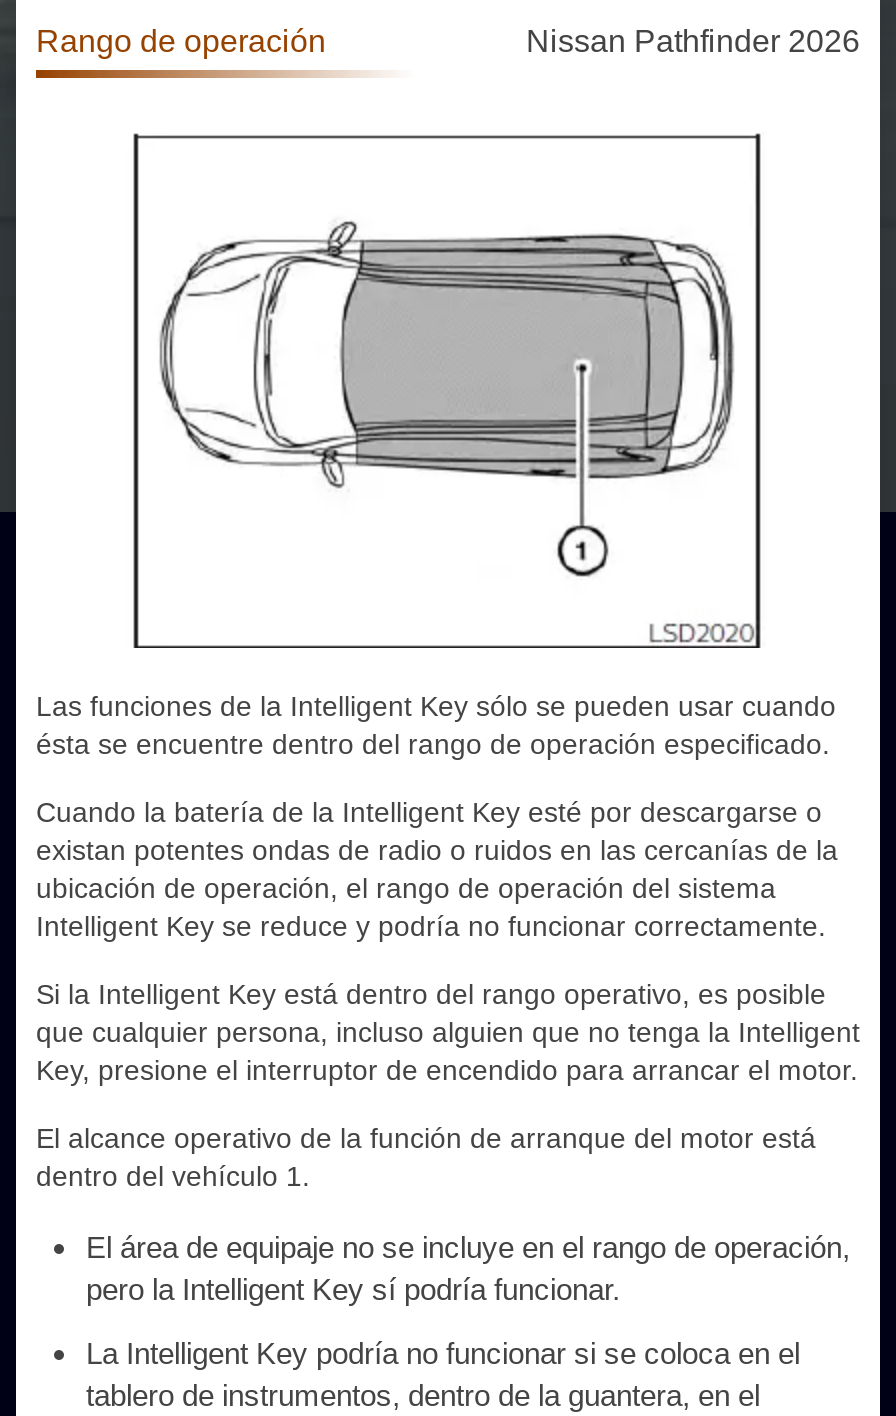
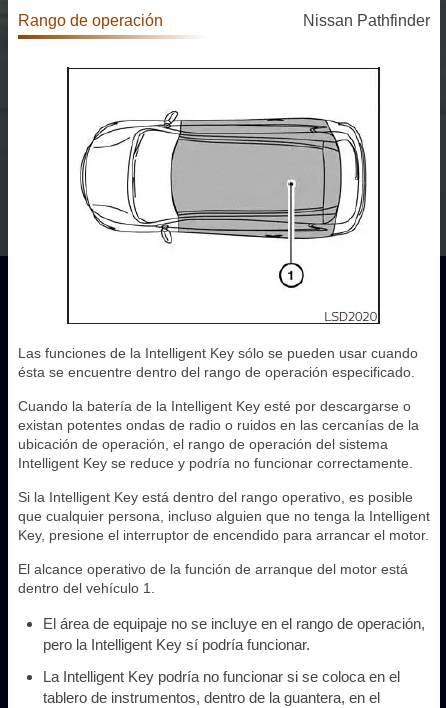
[526,24,860,58] Nissan Pathfinder 2026 -> [303,12,430,29] Nissan Pathfinder

